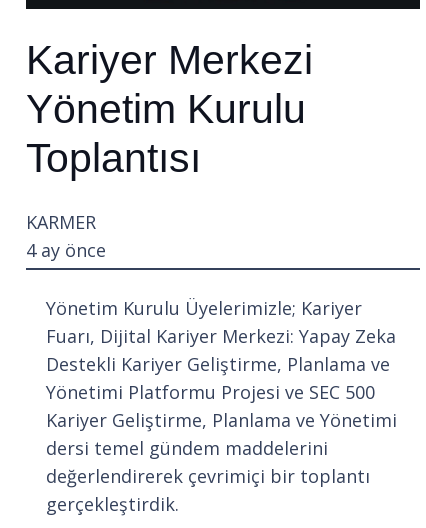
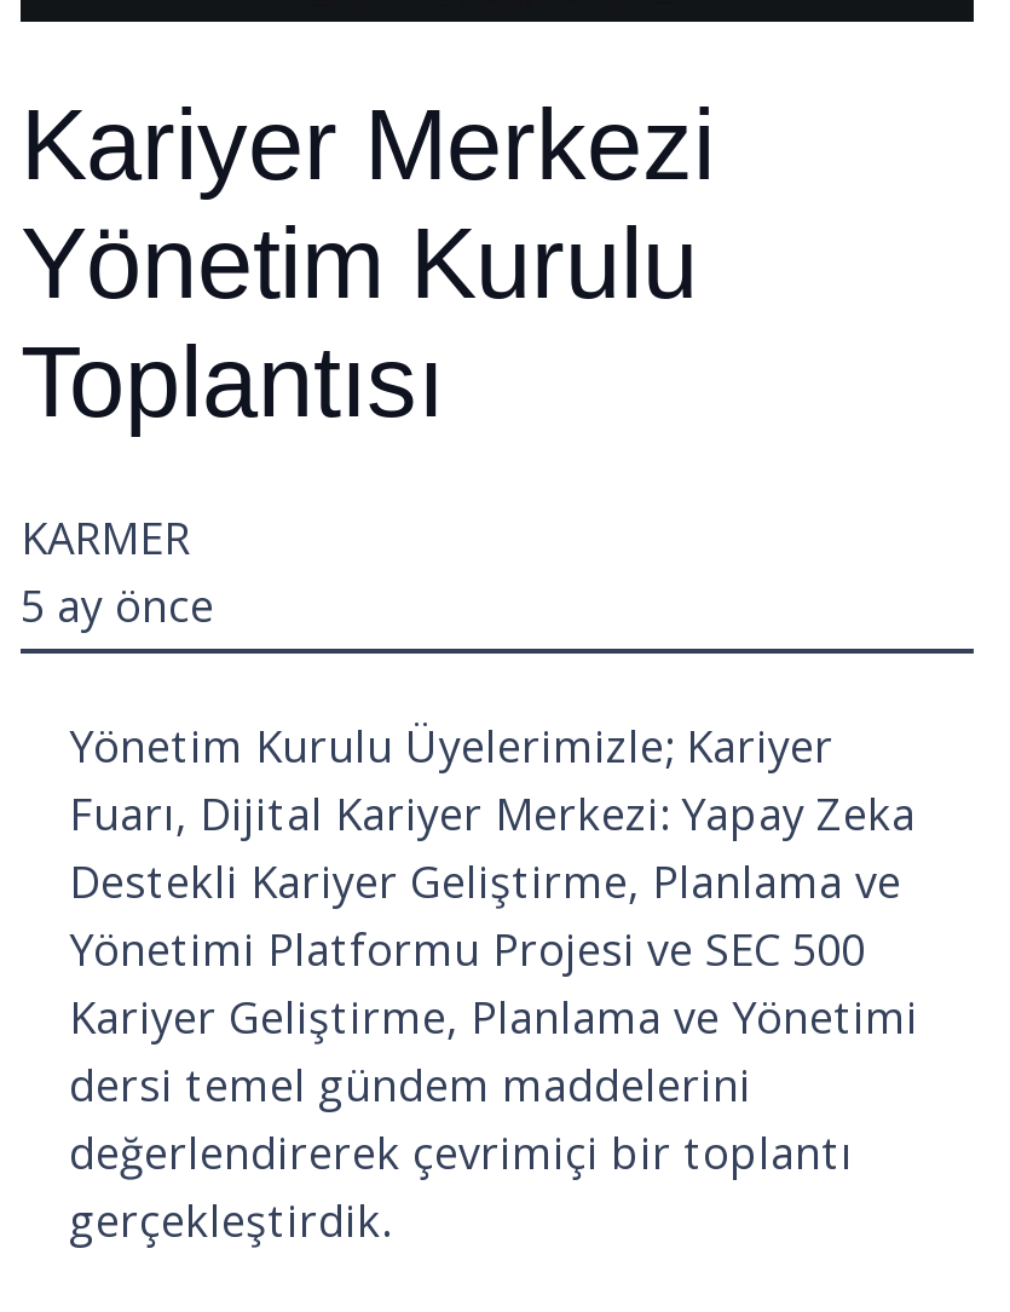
[26,238,106,262] 4 ay önce -> [21,577,214,635] 5 ay önce

